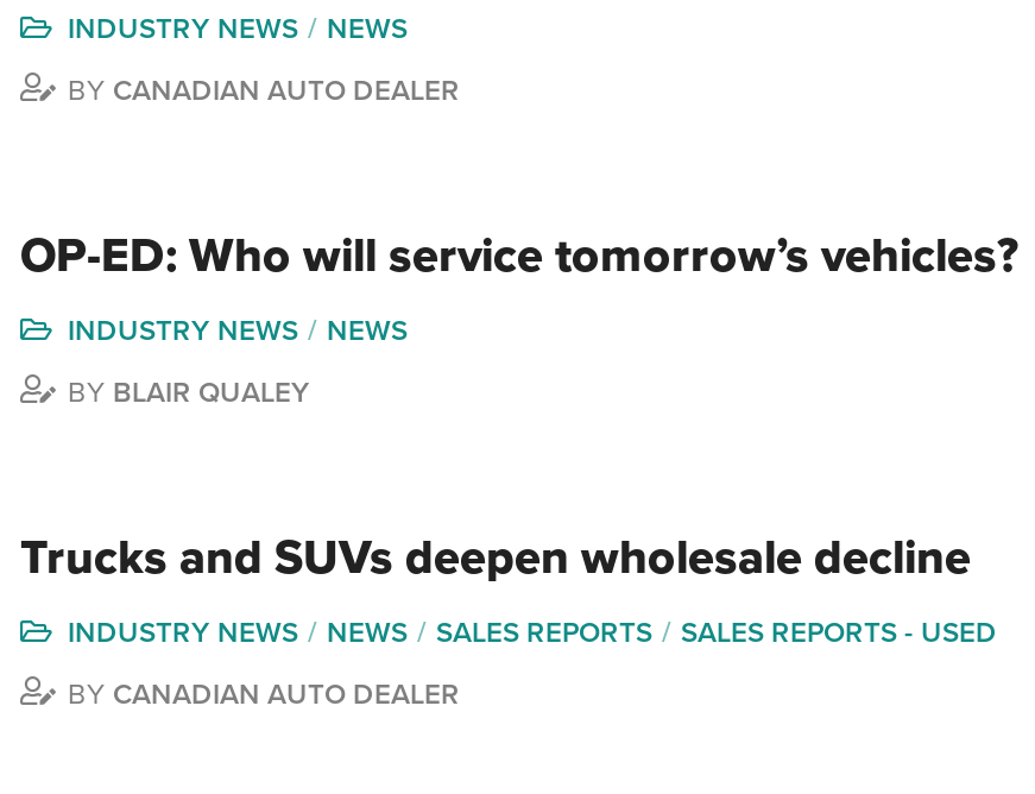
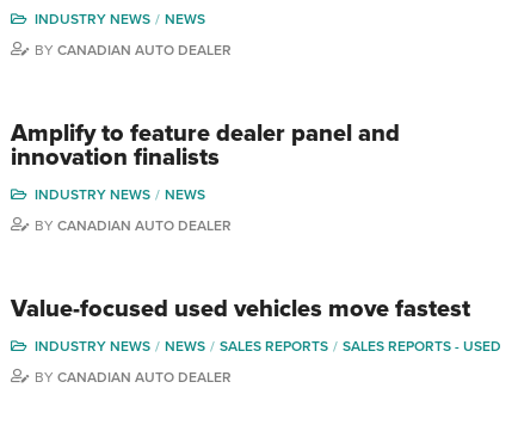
[20,227,1018,284] OP-ED: Who will service tomorrow’s vehicles? -> [11,119,400,171] Amplify to feature dealer panel and | innovation finalists
[68,375,310,408] BY BLAIR QUALEY -> [35,217,232,234] BY CANADIAN AUTO DEALER
[20,529,971,586] Trucks and SUVs deepen wholesale decline -> [11,294,470,323] Value-focused used vehicles move fastest

